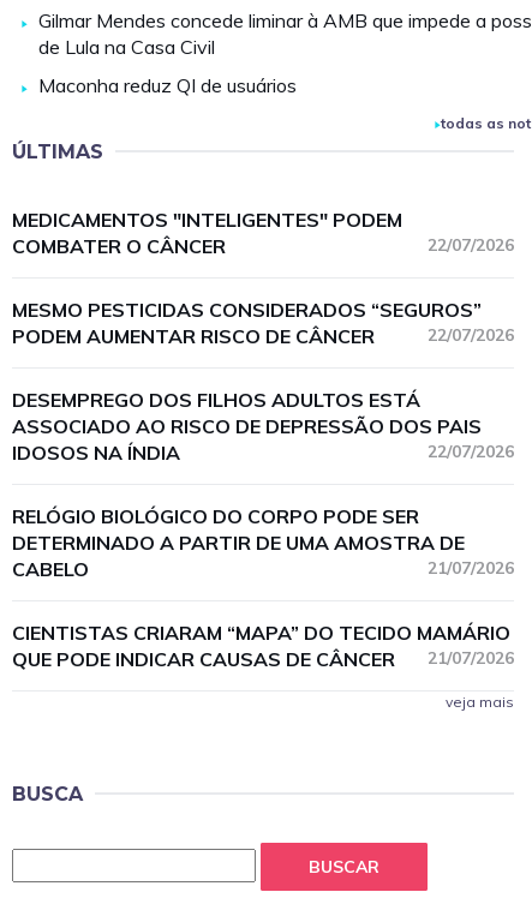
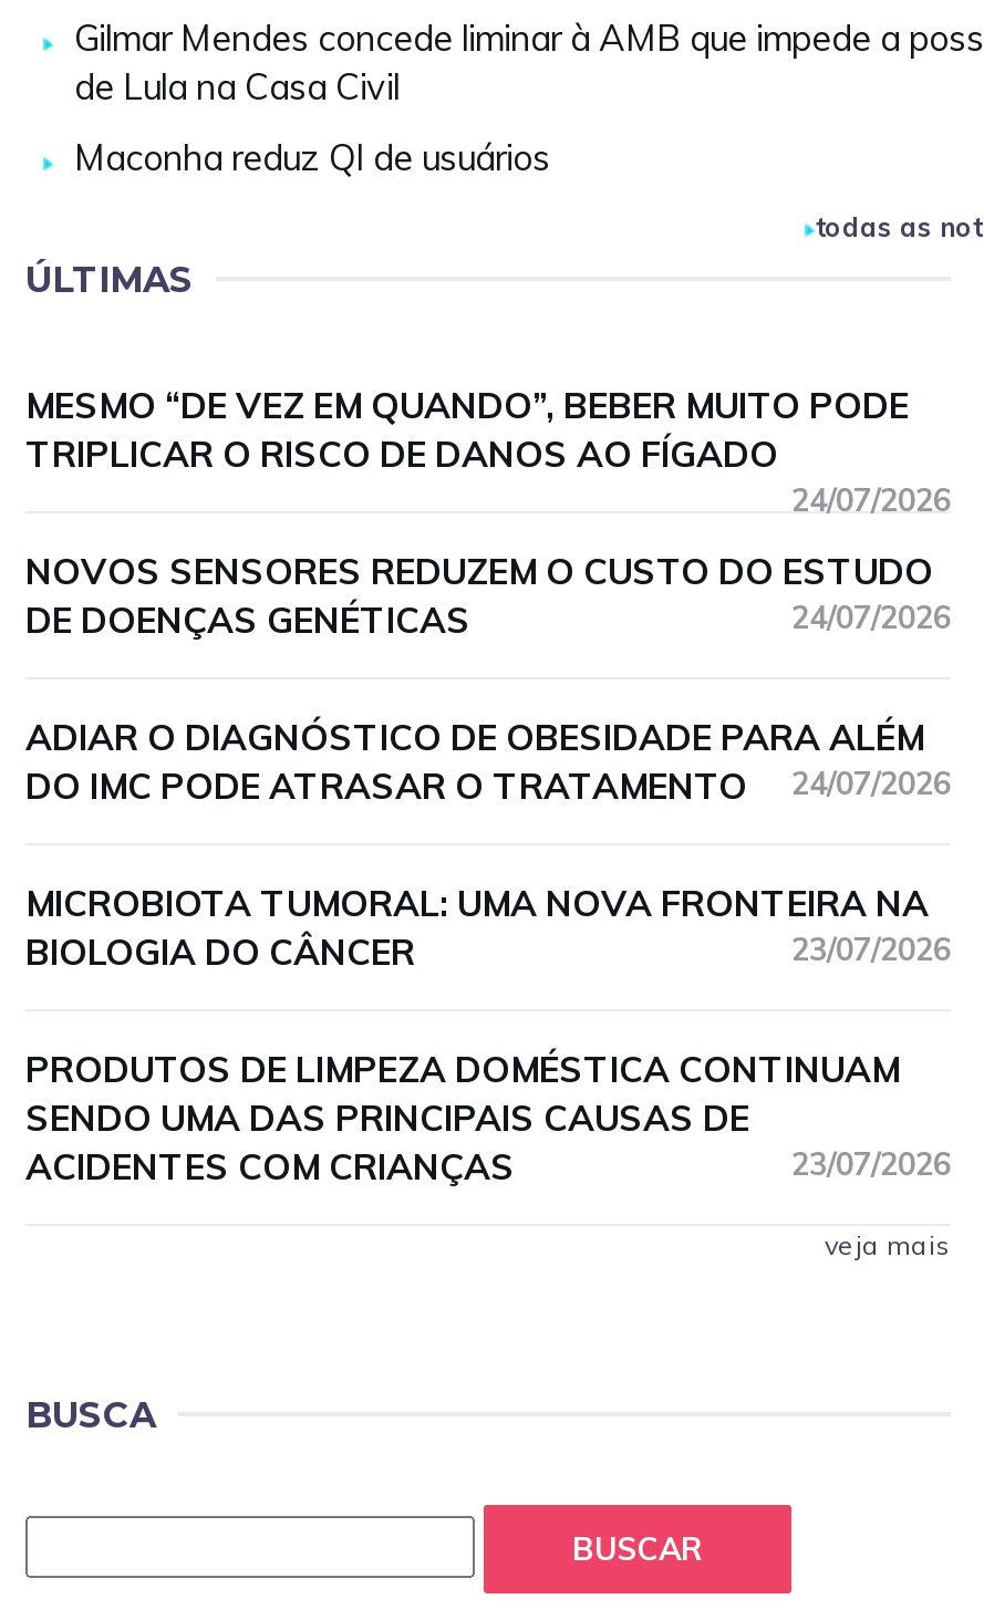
[12,208,514,258] MEDICAMENTOS "INTELIGENTES" PODEM | COMBATER O CÂNCER | 22/07/2026 -> [25,383,951,520] MESMO “DE VEZ EM QUANDO”, BEBER MUITO PODE | TRIPLICAR O RISCO DE DANOS AO FÍGADO | 24/07/2026
[12,298,514,348] MESMO PESTICIDAS CONSIDERADOS “SEGUROS” | PODEM AUMENTAR RISCO DE CÂNCER | 22/07/2026 -> [25,549,951,642] NOVOS SENSORES REDUZEM O CUSTO DO ESTUDO | DE DOENÇAS GENÉTICAS | 24/07/2026
[12,388,514,465] DESEMPREGO DOS FILHOS ADULTOS ESTÁ | ASSOCIADO AO RISCO DE DEPRESSÃO DOS PAIS | IDOSOS NA ÍNDIA | 22/07/2026 -> [25,715,951,808] ADIAR O DIAGNÓSTICO DE OBESIDADE PARA ALÉM | DO IMC PODE ATRASAR O TRATAMENTO | 24/07/2026
[12,504,514,581] RELÓGIO BIOLÓGICO DO CORPO PODE SER | DETERMINADO A PARTIR DE UMA AMOSTRA DE | CABELO | 21/07/2026 -> [25,881,951,974] MICROBIOTA TUMORAL: UMA NOVA FRONTEIRA NA | BIOLOGIA DO CÂNCER | 23/07/2026
[12,621,514,671] CIENTISTAS CRIARAM “MAPA” DO TECIDO MAMÁRIO | QUE PODE INDICAR CAUSAS DE CÂNCER | 21/07/2026 -> [25,1047,951,1188] PRODUTOS DE LIMPEZA DOMÉSTICA CONTINUAM | SENDO UMA DAS PRINCIPAIS CAUSAS DE | ACIDENTES COM CRIANÇAS | 23/07/2026

